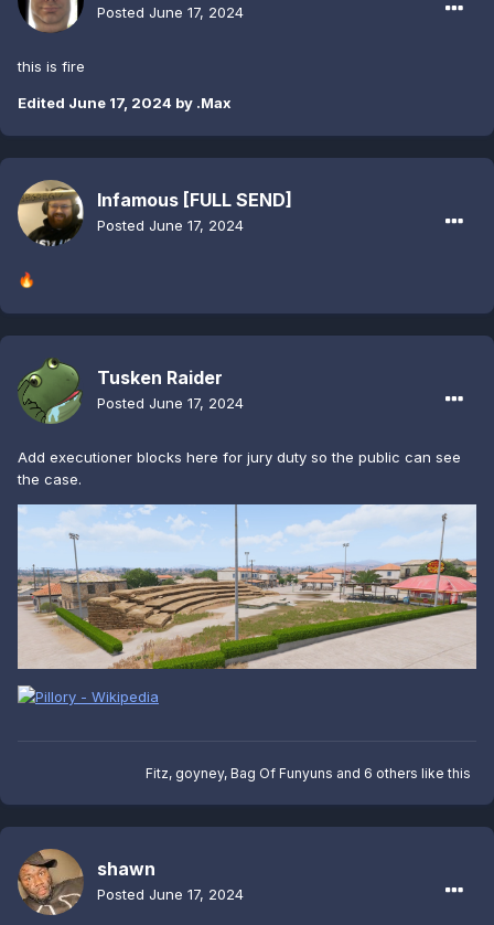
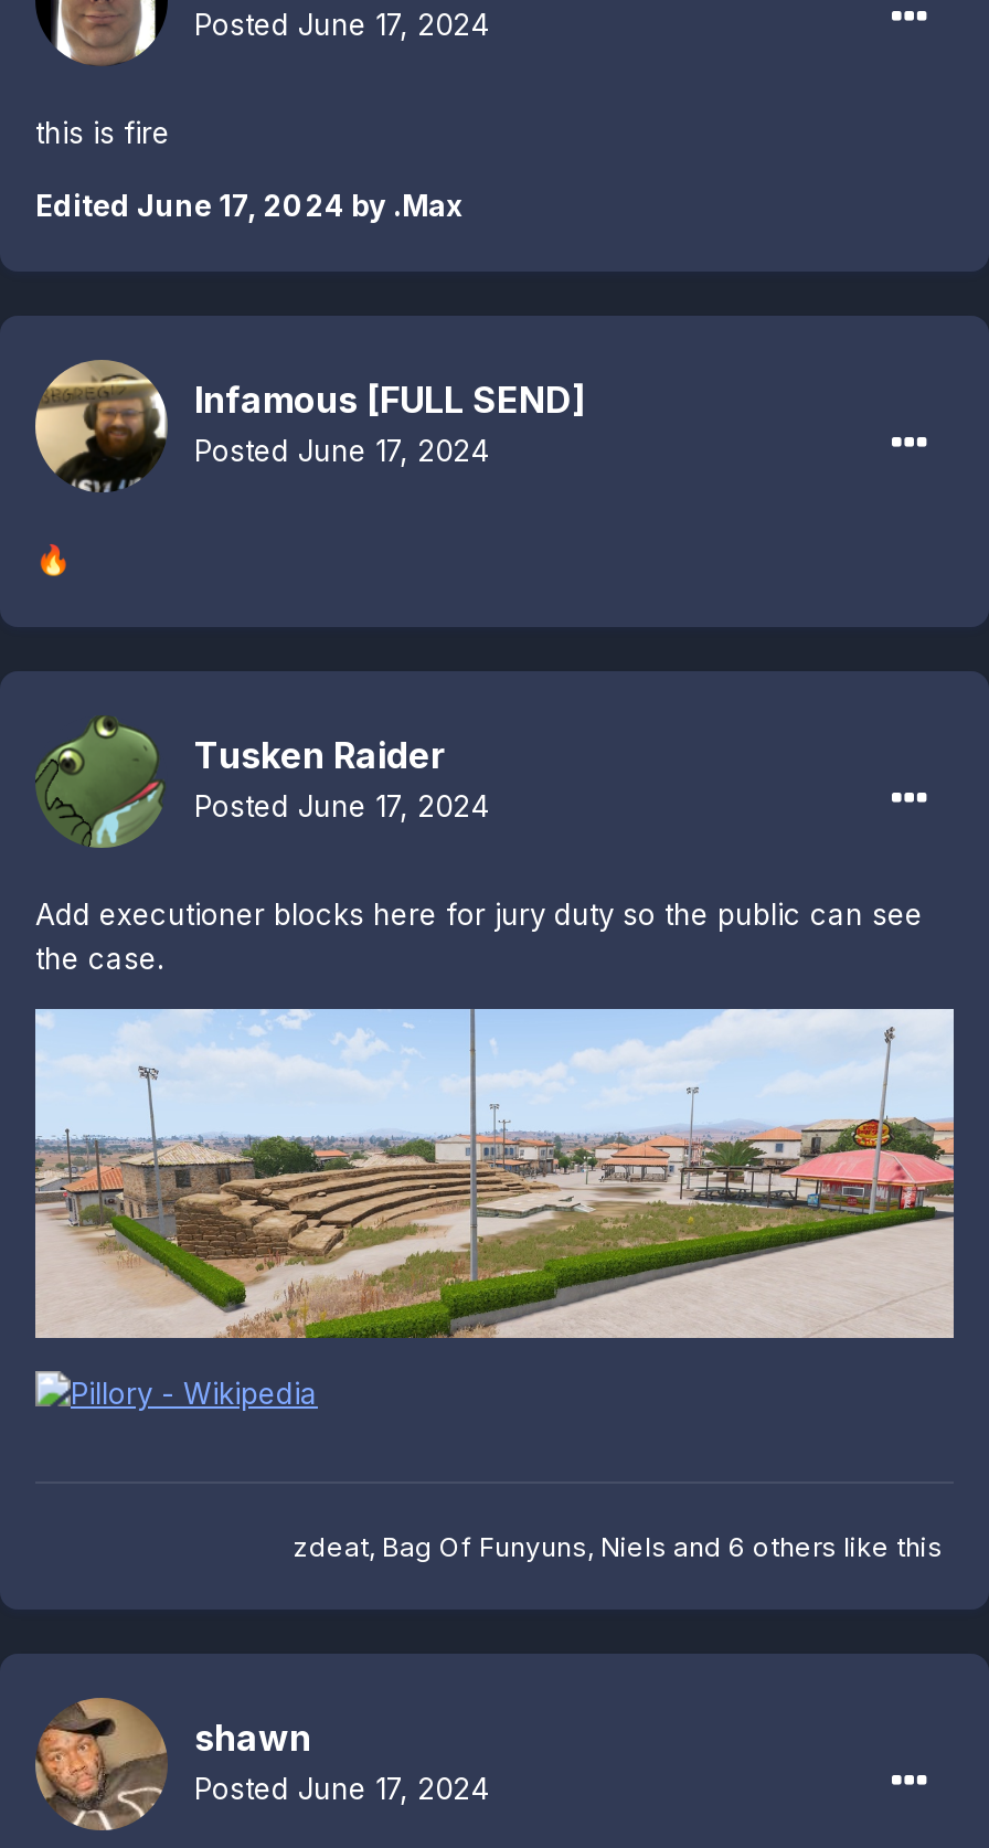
[146,765,471,781] Fitz, goyney, Bag Of Funyuns and 6 others like this -> [294,1530,943,1563] zdeat, Bag Of Funyuns, Niels and 6 others like this

